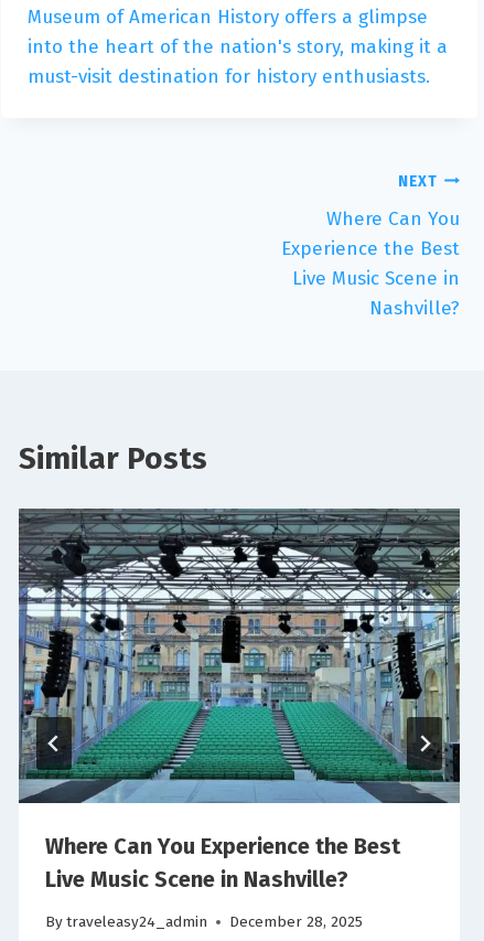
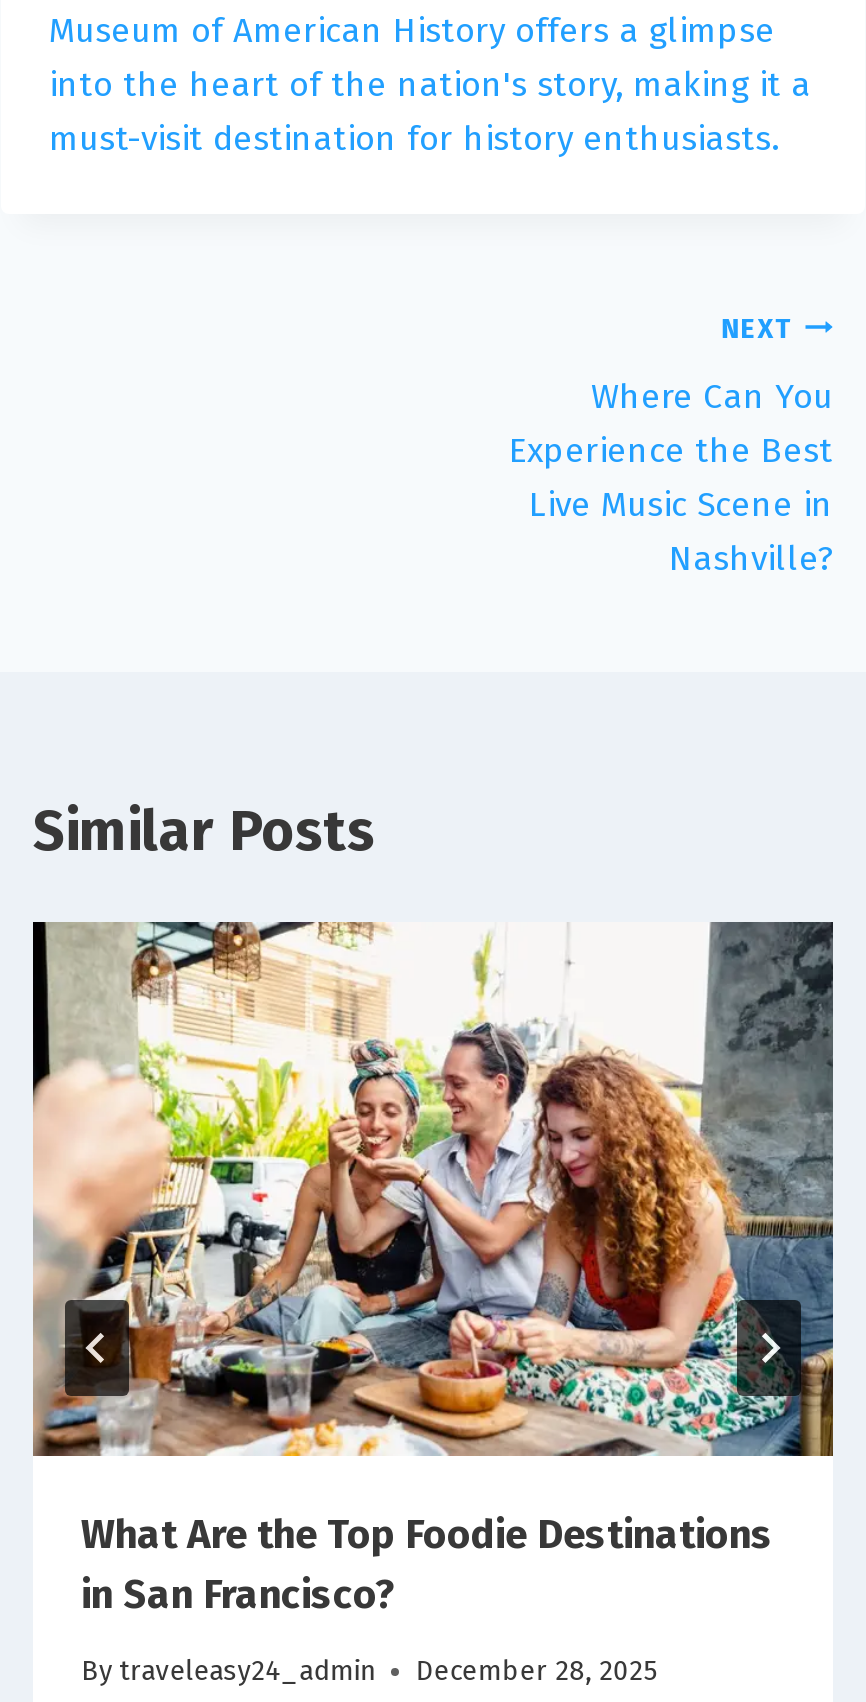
[18,507,461,892] [image] | Where Can You Experience the Best | Live Music Scene in Nashville? -> [31,922,835,1618] [image] | What Are the Top Foodie Destinations | in San Francisco?

